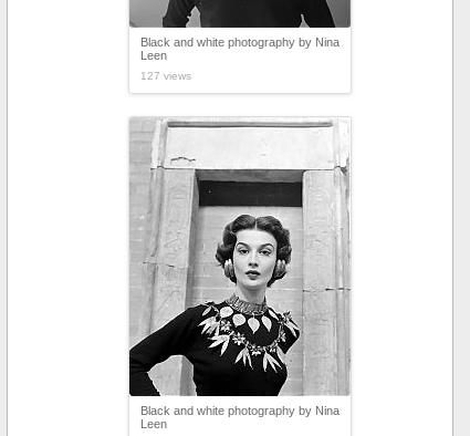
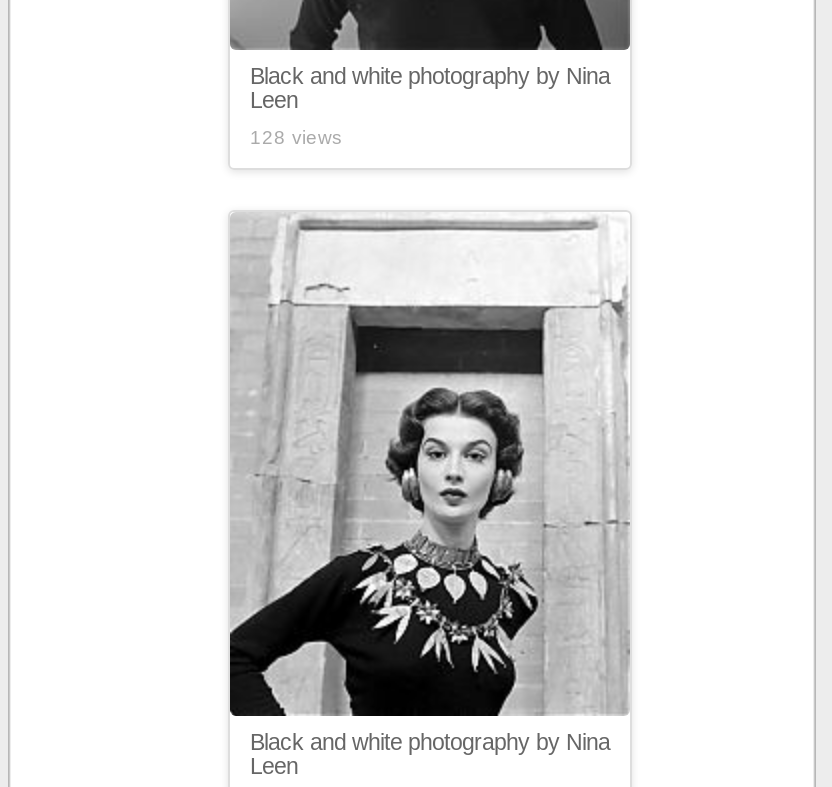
[140,70,191,82] 127 views -> [250,126,342,148] 128 views

